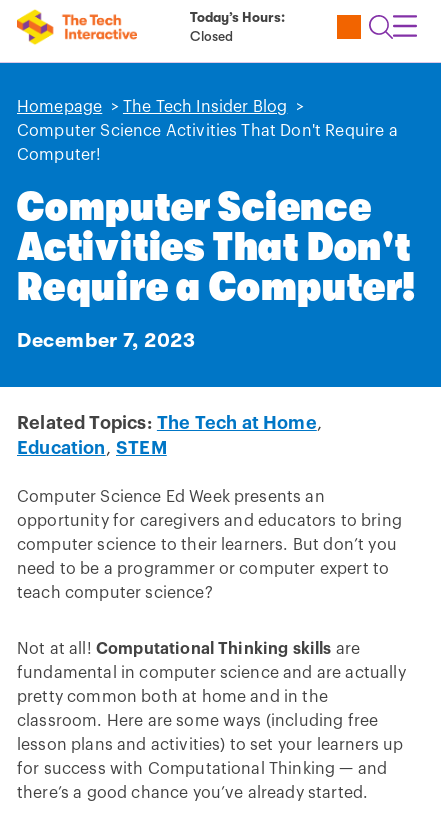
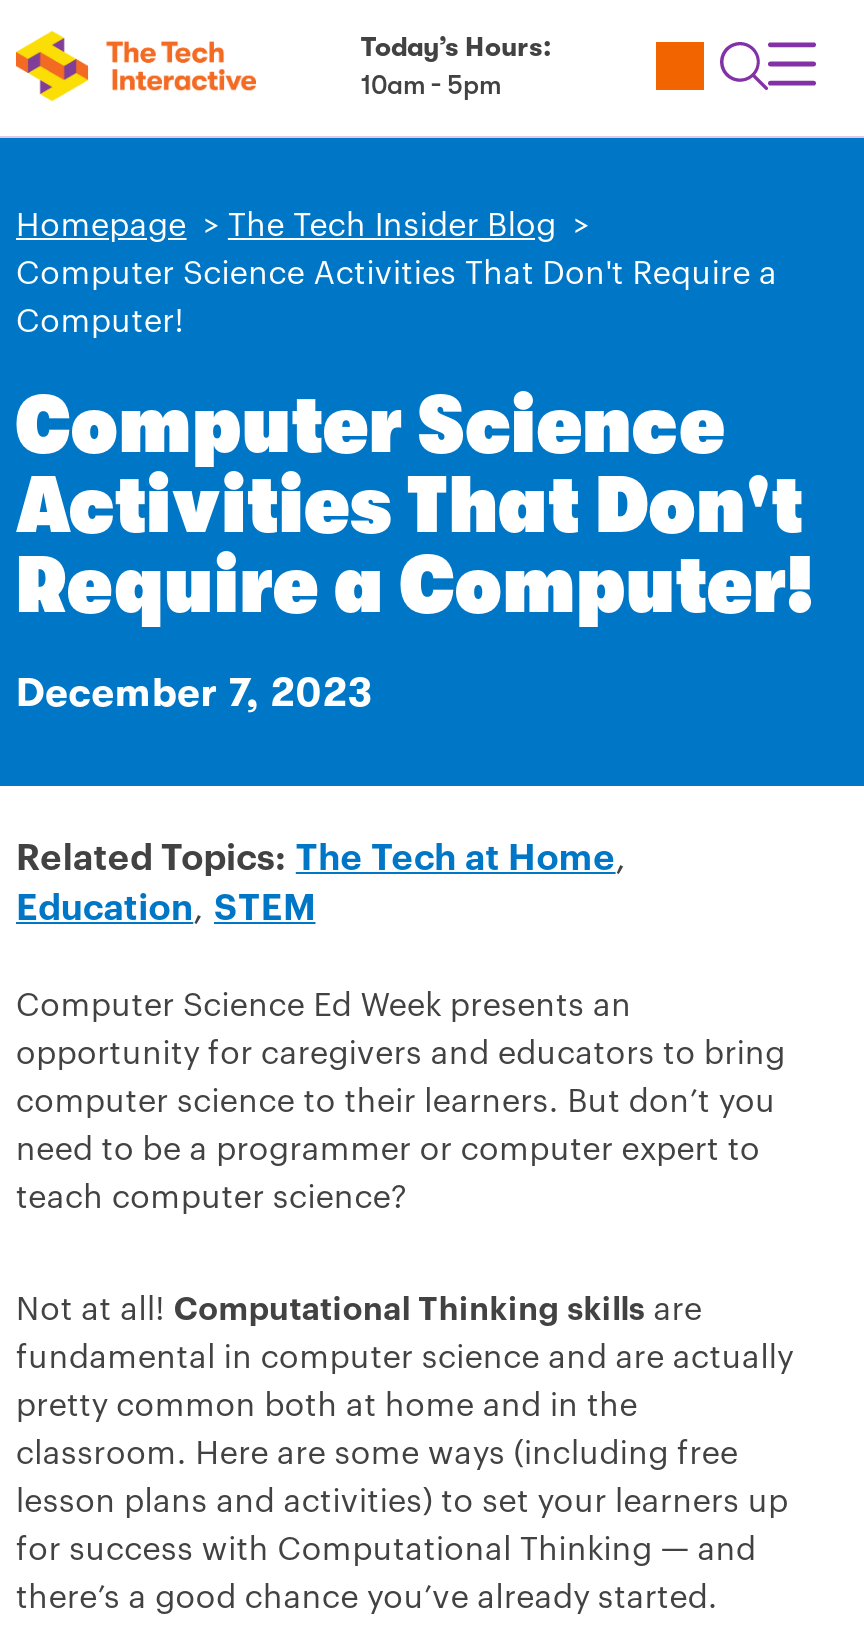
[189,29,232,44] Closed -> [361,70,501,100] 10am - 5pm

